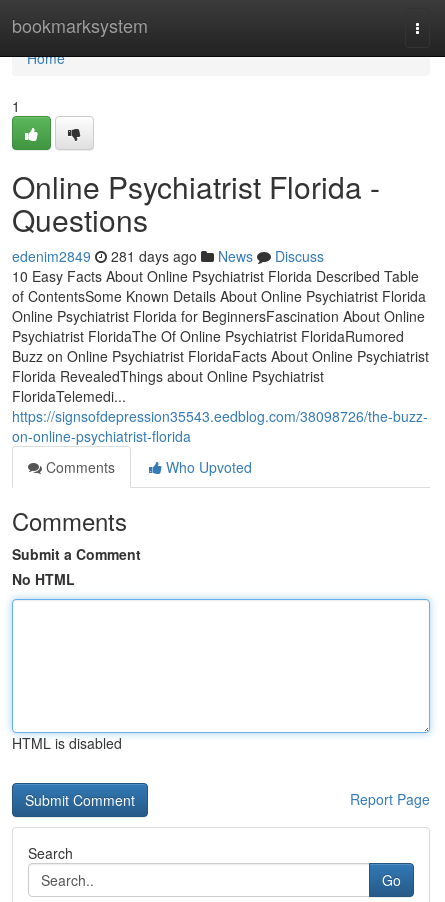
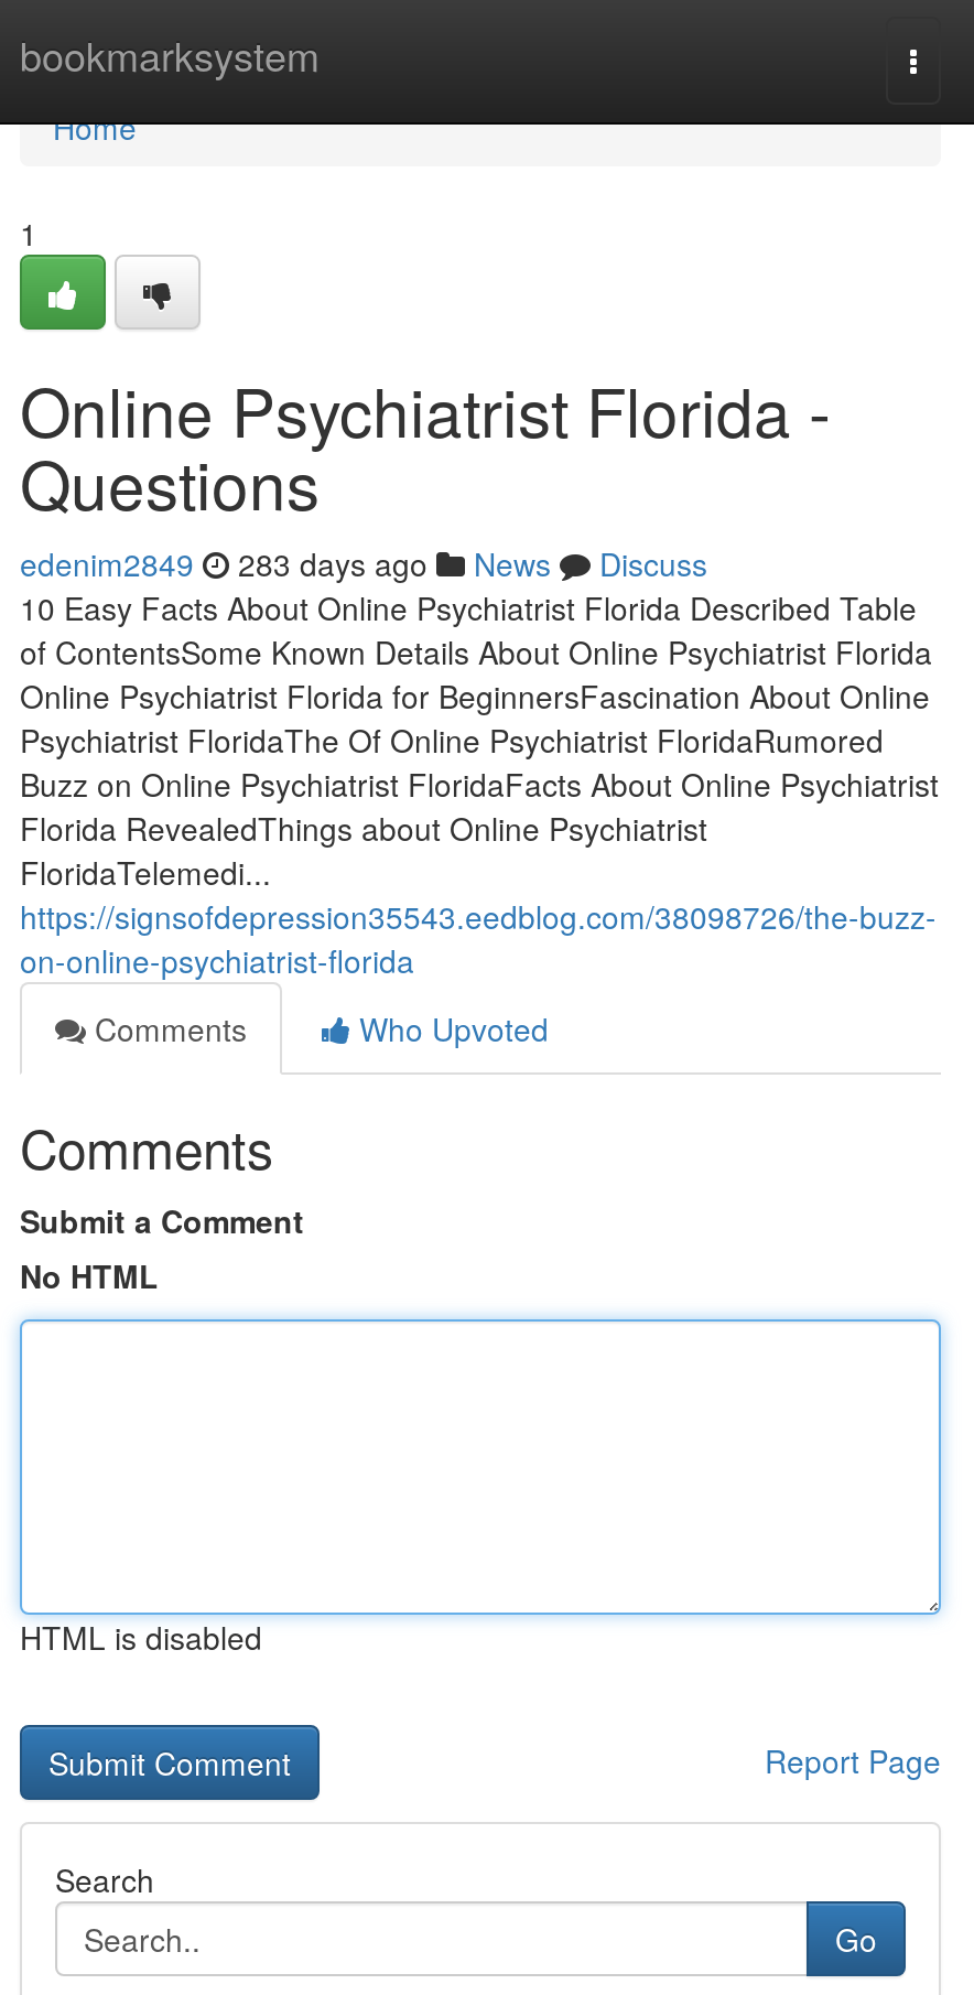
[12,246,324,266] edenim2849 281 days ago News Discuss -> [20,541,707,585] edenim2849 283 days ago News Discuss

